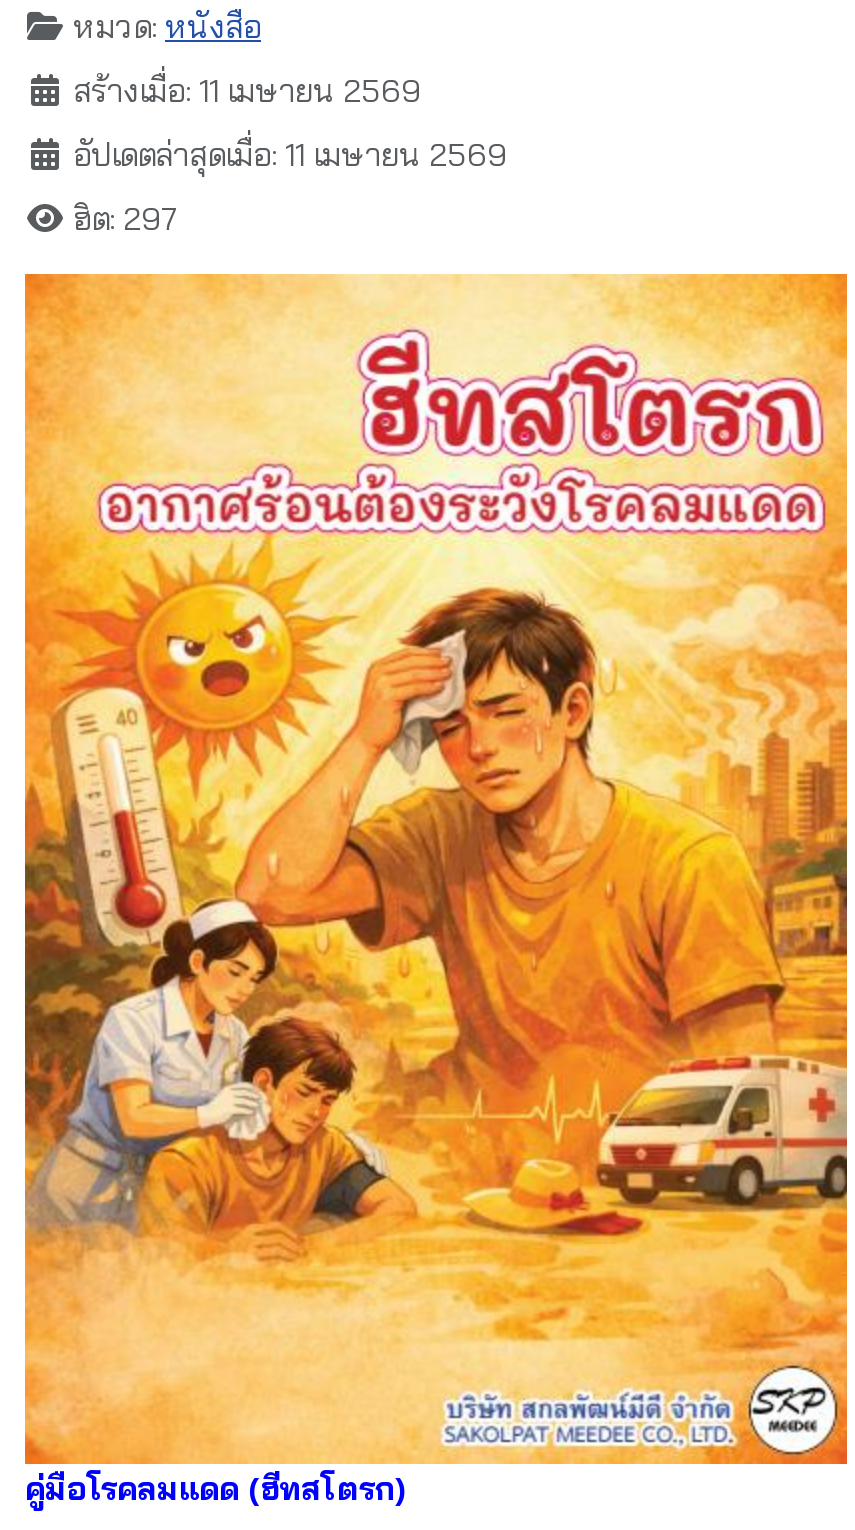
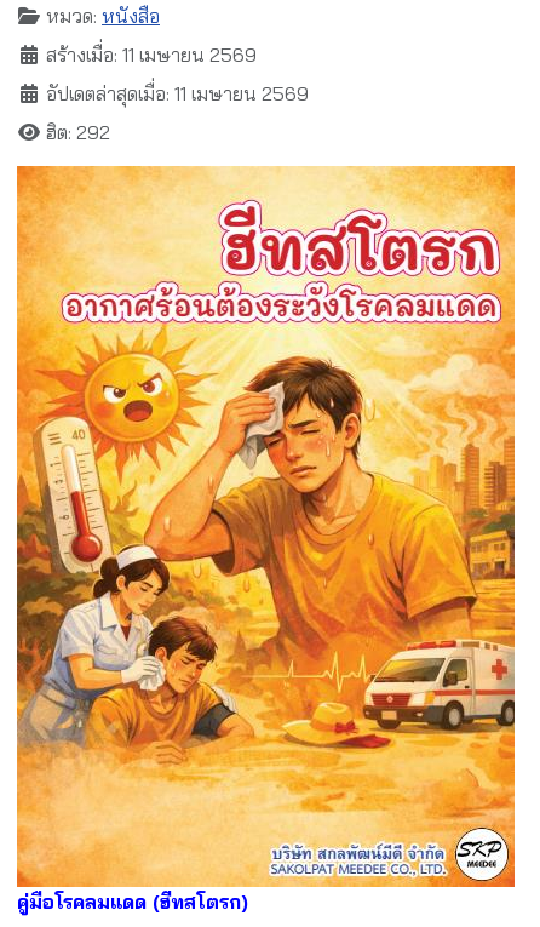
[73,198,179,238] ฮิต: 297 -> [46,120,110,144] ฮิต: 292

